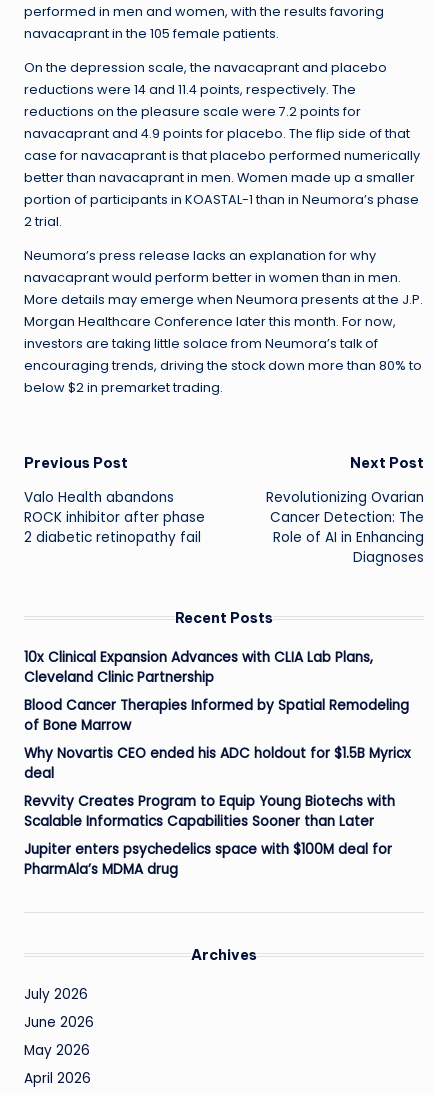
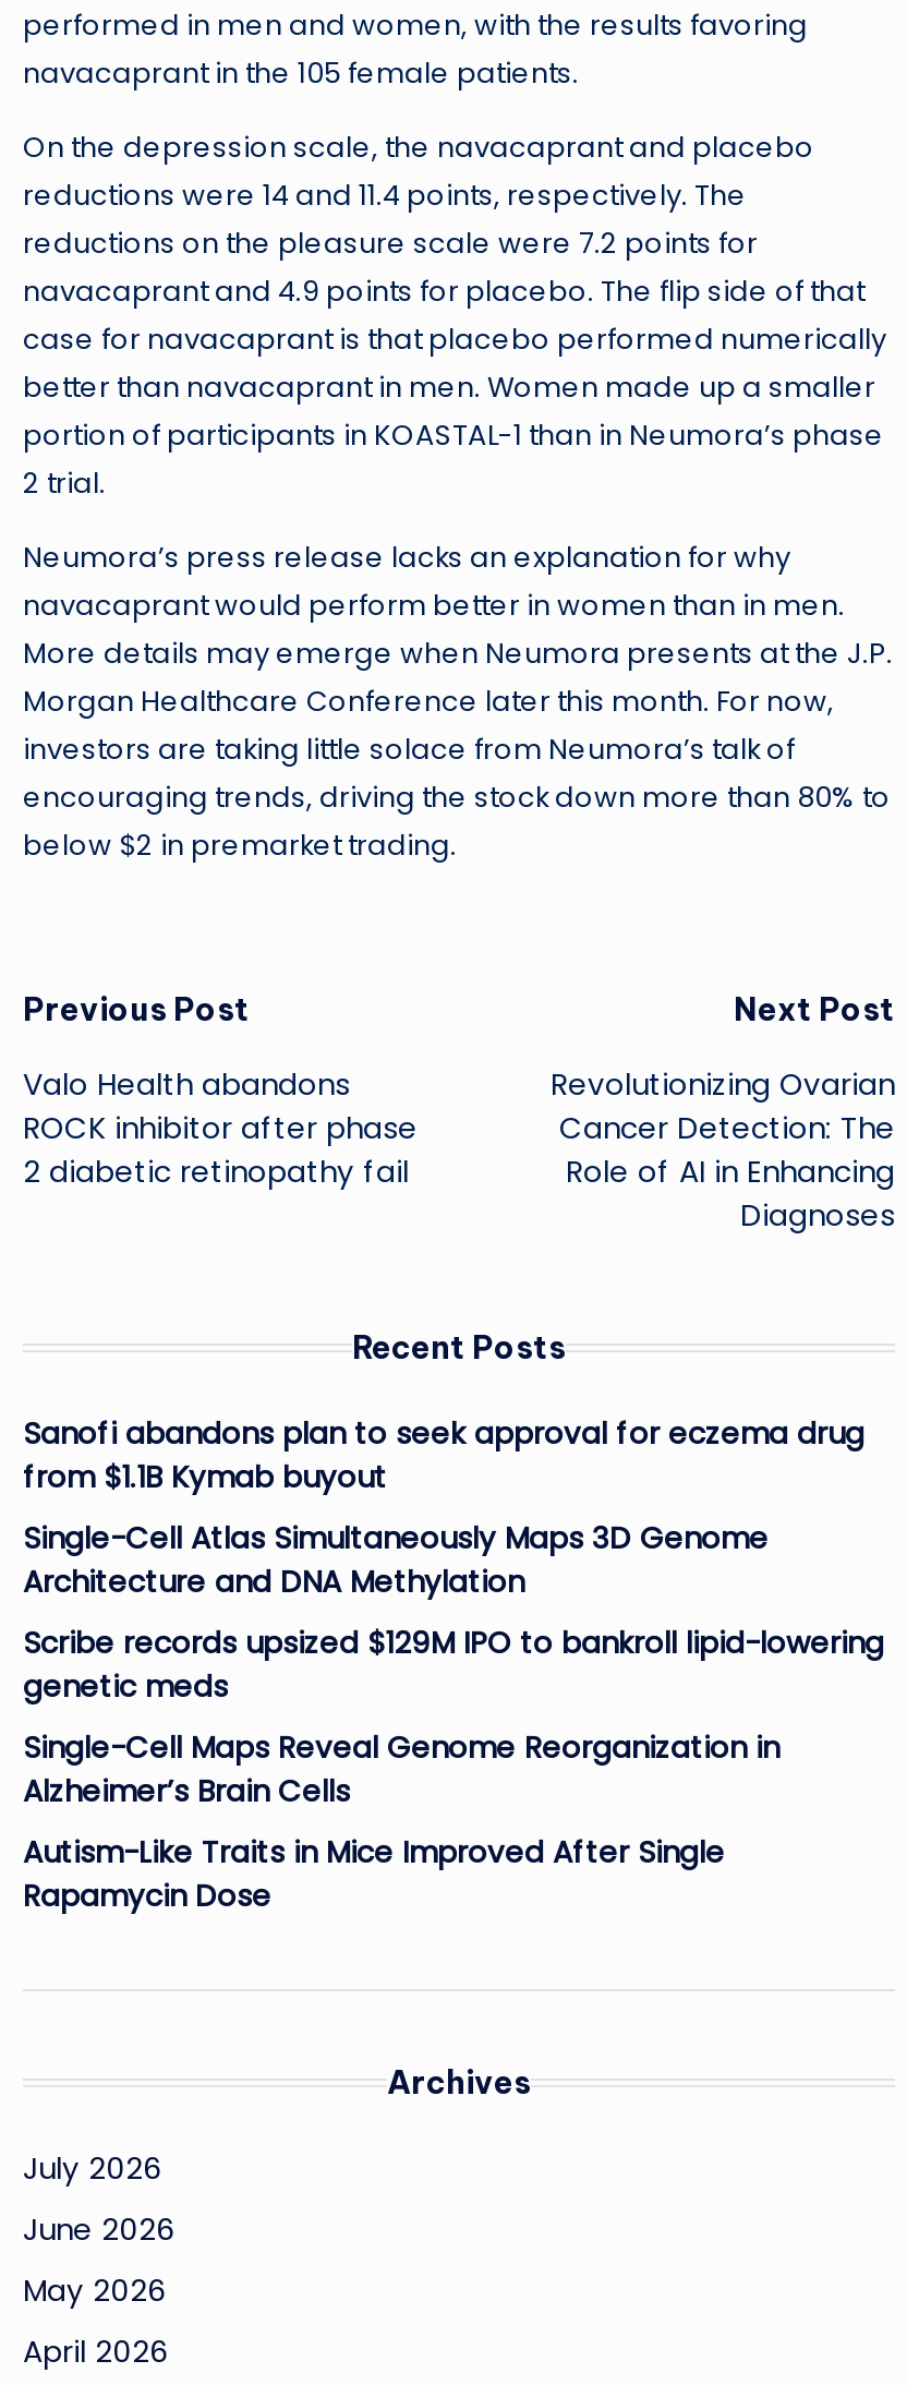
[24,648,373,687] 10x Clinical Expansion Advances with CLIA Lab Plans, | Cleveland Clinic Partnership -> [23,1413,864,1498] Sanofi abandons plan to seek approval for eczema drug | from $1.1B Kymab buyout
[24,696,409,735] Blood Cancer Therapies Informed by Spatial Remodeling | of Bone Marrow -> [23,1518,769,1603] Single-Cell Atlas Simultaneously Maps 3D Genome | Architecture and DNA Methylation
[24,744,411,783] Why Novartis CEO ended his ADC holdout for $1.5B Myricx | deal -> [23,1623,884,1708] Scribe records upsized $129M IPO to bankroll lipid-lowering | genetic meds
[24,792,395,831] Revvity Creates Program to Equip Young Biotechs with | Scalable Informatics Capabilities Sooner than Later -> [23,1727,779,1812] Single-Cell Maps Reveal Genome Reorganization in | Alzheimer’s Brain Cells
[24,840,392,879] Jupiter enters psychedelics space with $100M deal for | PharmAla’s MDMA drug -> [23,1832,725,1917] Autism-Like Traits in Mice Improved After Single | Rapamycin Dose

